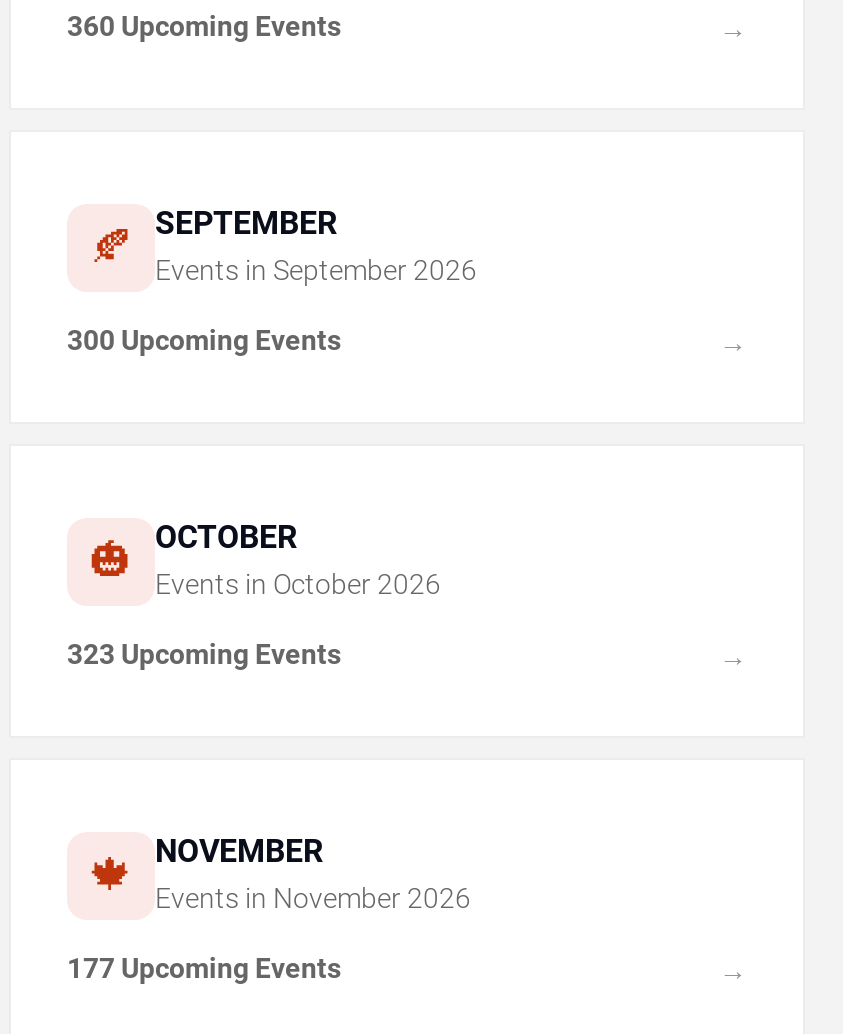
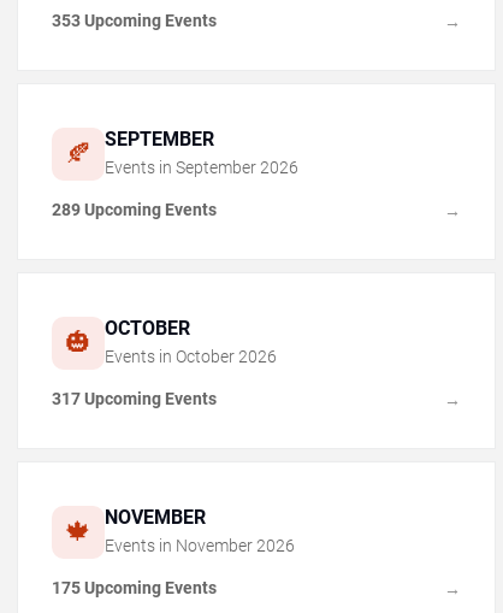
[67,11,341,43] 360 Upcoming Events -> [52,11,217,30] 353 Upcoming Events
[67,325,341,357] 300 Upcoming Events -> [52,200,217,220] 289 Upcoming Events
[67,639,341,671] 323 Upcoming Events -> [52,389,217,409] 317 Upcoming Events
[67,953,341,985] 177 Upcoming Events -> [52,578,217,598] 175 Upcoming Events

